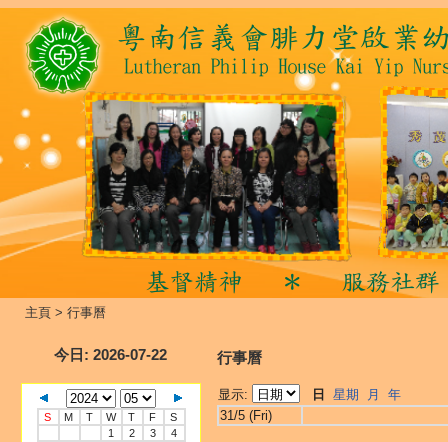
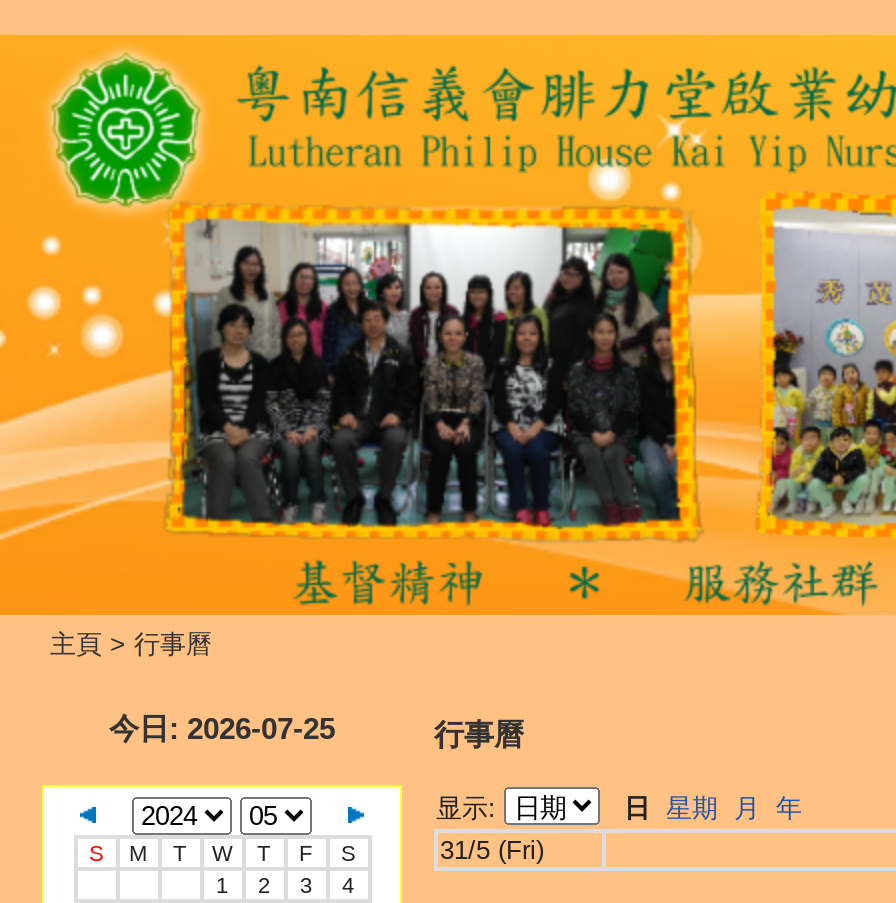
[54,346,167,363] 今日: 2026-07-22 -> [109,711,335,745] 今日: 2026-07-25

